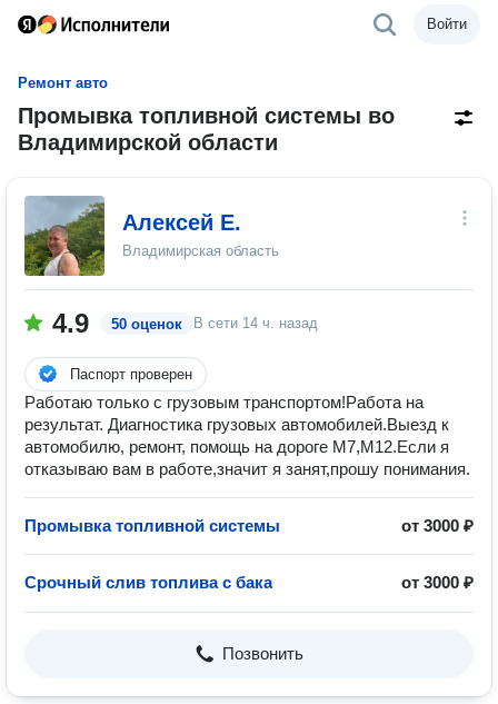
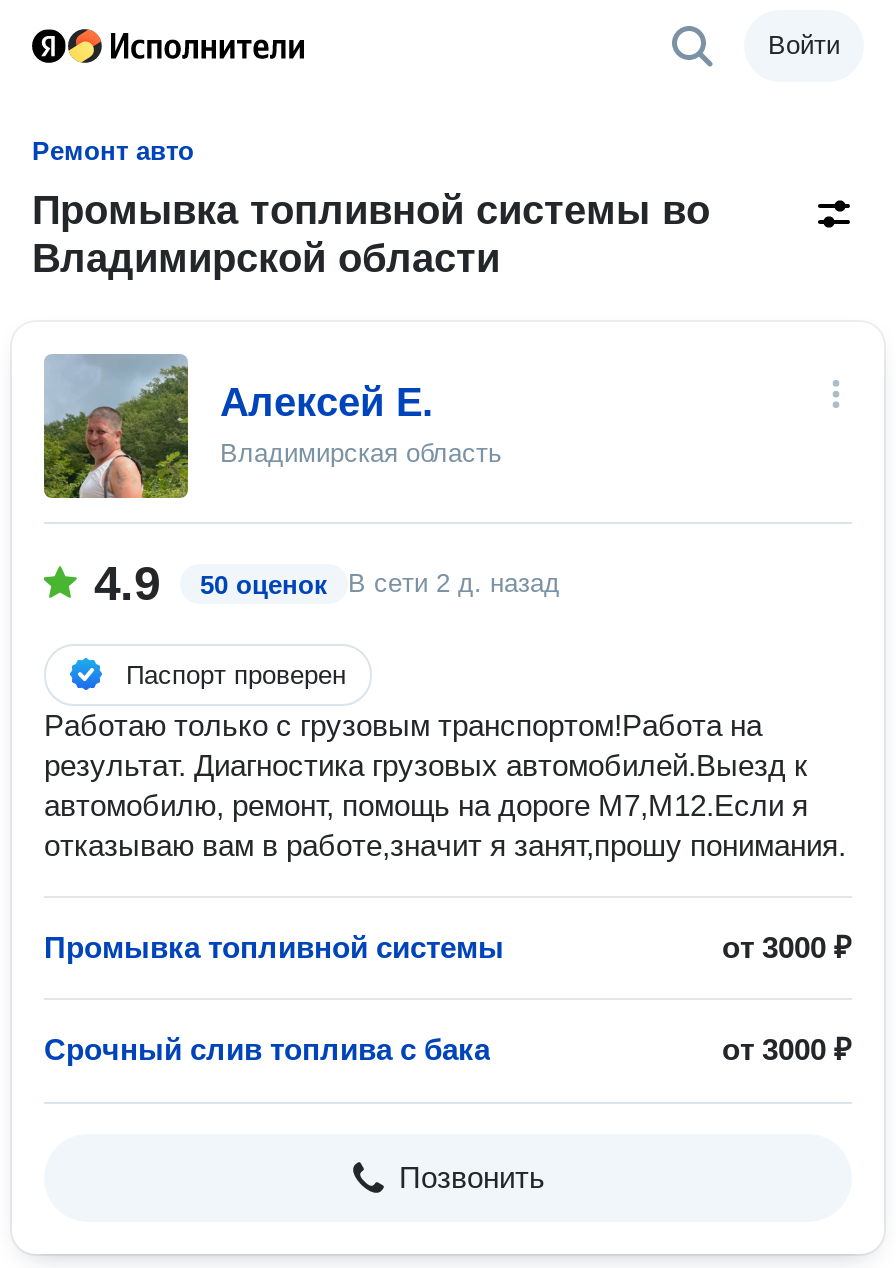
[52,308,318,338] 4.9 50 оценок В сети 14 ч. назад -> [94,556,560,610] 4.9 50 оценок В сети 2 д. назад

